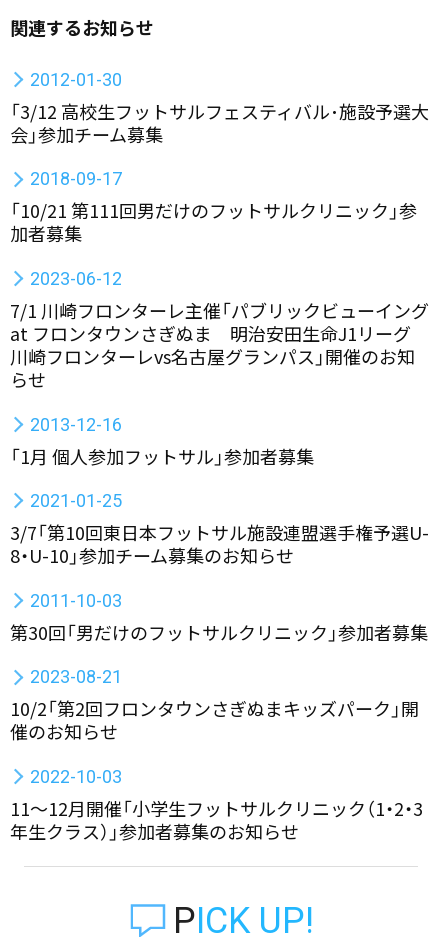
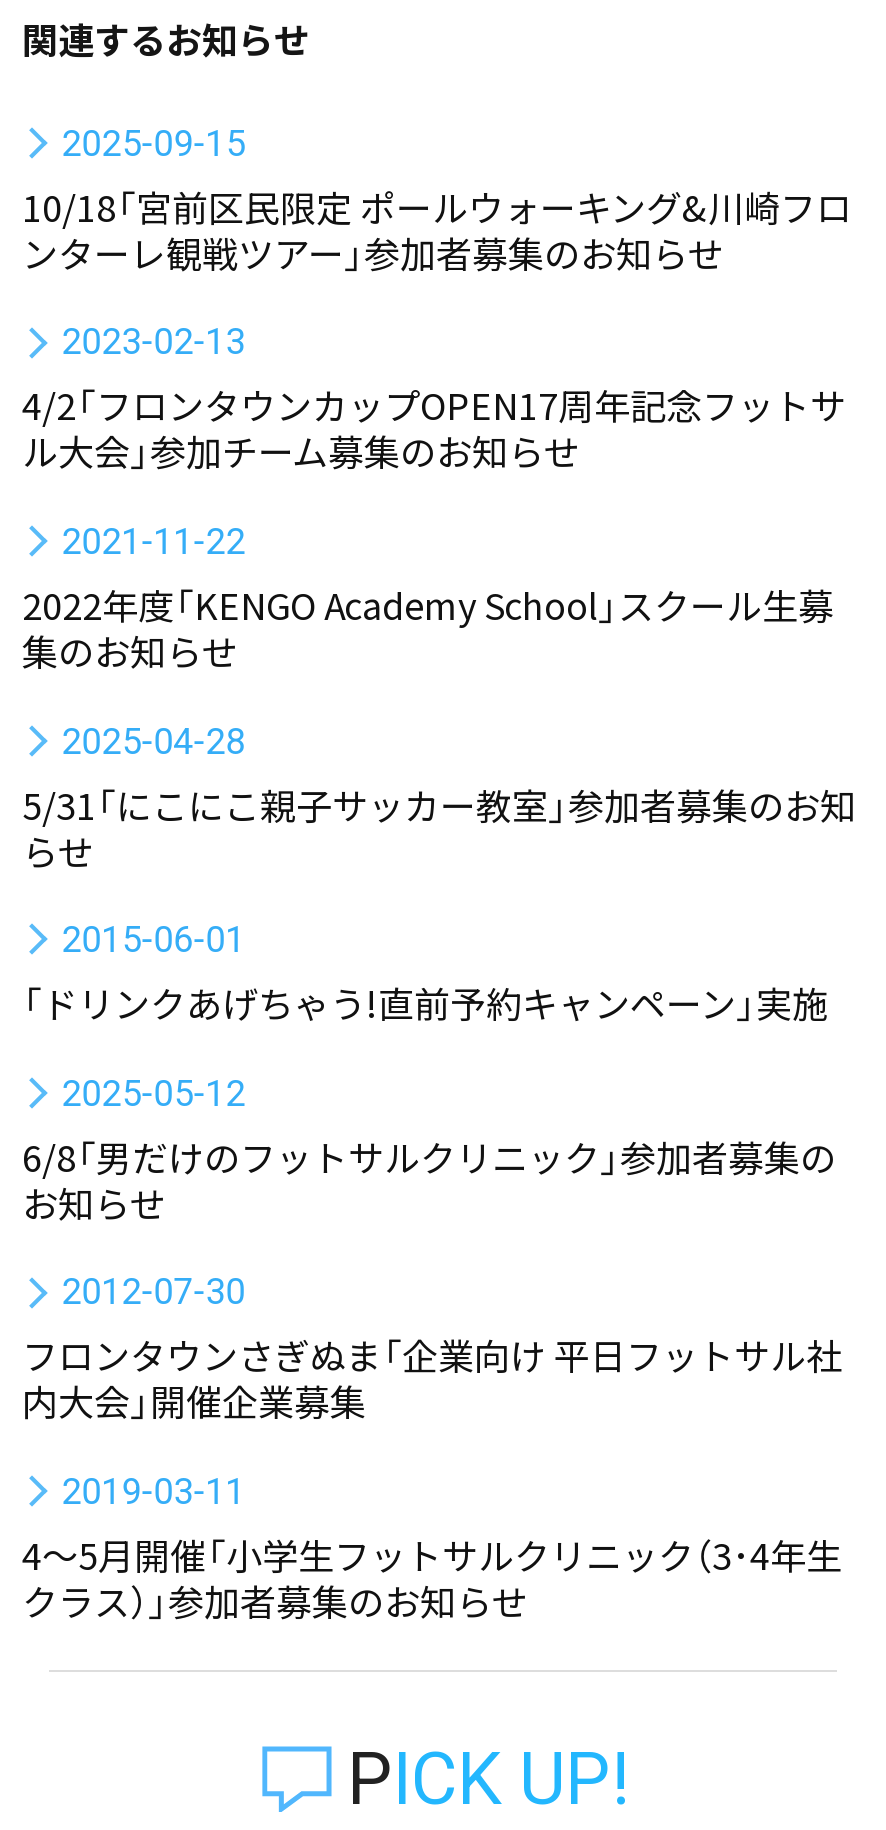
[10,69,429,369] 2012-01-30 | 「3/12 高校生フットサルフェスティバル･施設予選大 | 会」参加チーム募集 | 2018-09-17 | 「10/21 第111回男だけのフットサルクリニック」参 | 加者募集 | 2023-06-12 | 7/1 川崎フロンターレ主催「パブリックビューイング | at フロンタウンさぎぬま 明治安田生命J1リーグ | 川崎フロンターレvs名古屋グランパス」開催のお知 -> [22,121,856,829] 2025-09-15 | 10/18「宮前区民限定 ポールウォーキング&川崎フロ | ンターレ観戦ツアー」参加者募集のお知らせ | 2023-02-13 | 4/2「フロンタウンカップOPEN17周年記念フットサ | ル大会」参加チーム募集のお知らせ | 2021-11-22 | 2022年度「KENGO Academy School」スクール生募 | 集のお知らせ | 2025-04-28 | 5/31「にこにこ親子サッカー教室」参加者募集のお知
moved [10,366,46,392] -> [22,823,94,875]: らせ
[10,413,429,844] 2013-12-16 | 「1月 個人参加フットサル」参加者募集 | 2021-01-25 | 3/7「第10回東日本フットサル施設連盟選手権予選U- | 8・U-10」参加チーム募集のお知らせ | 2011-10-03 | 第30回「男だけのフットサルクリニック」参加者募集 | 2023-08-21 | 10/2「第2回フロンタウンさぎぬまキッズパーク」開 | 催のお知らせ | 2022-10-03 | 11～12月開催「小学生フットサルクリニック（1・2・3 | 年生クラス）」参加者募集のお知らせ -> [22,918,842,1626] 2015-06-01 | 「ドリンクあげちゃう!直前予約キャンペーン」実施 | 2025-05-12 | 6/8「男だけのフットサルクリニック」参加者募集の | お知らせ | 2012-07-30 | フロンタウンさぎぬま「企業向け 平日フットサル社 | 内大会」開催企業募集 | 2019-03-11 | 4～5月開催「小学生フットサルクリニック（3･4年生 | クラス）」参加者募集のお知らせ

